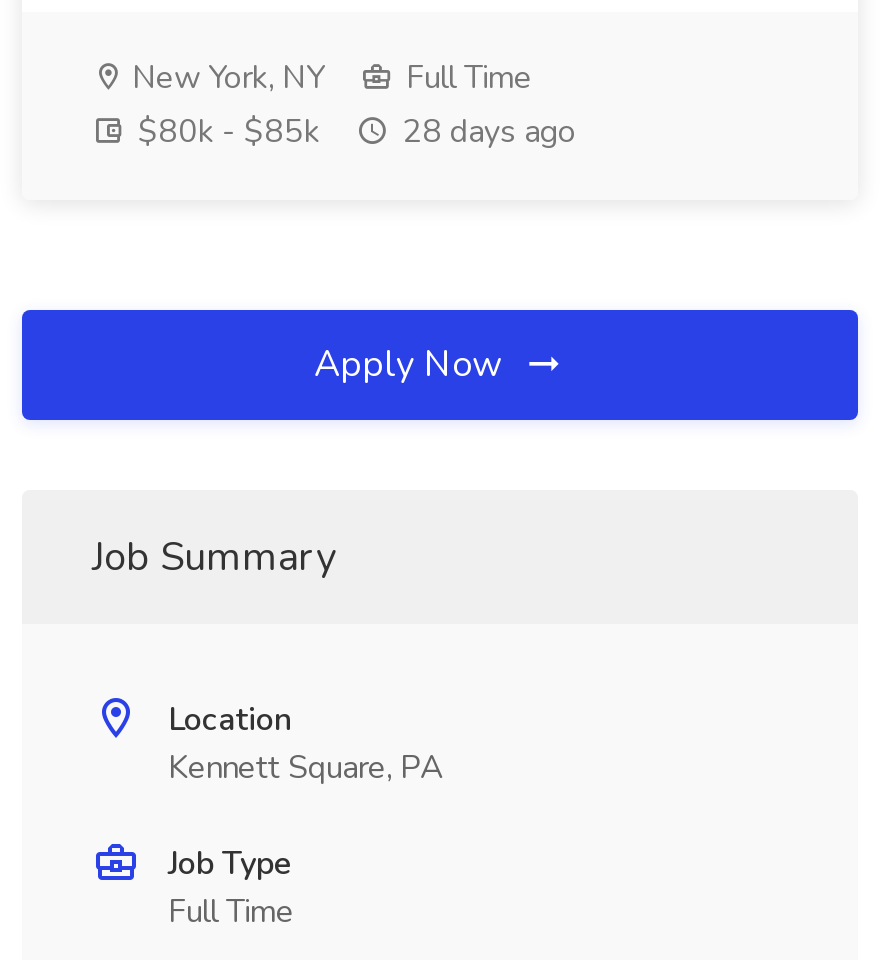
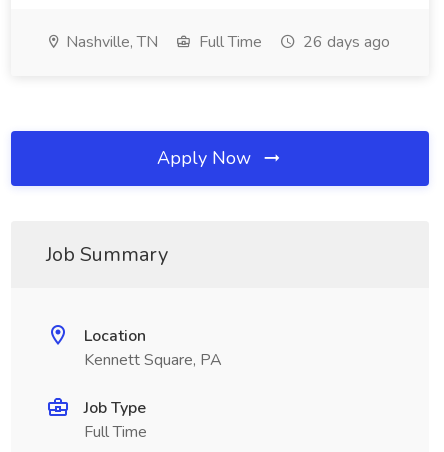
[124,56,324,100] New York, NY -> [62,31,158,53] Nashville, TN
[130,110,576,154] $80k - $85k | 28 days ago -> [299,31,390,53] 26 days ago

